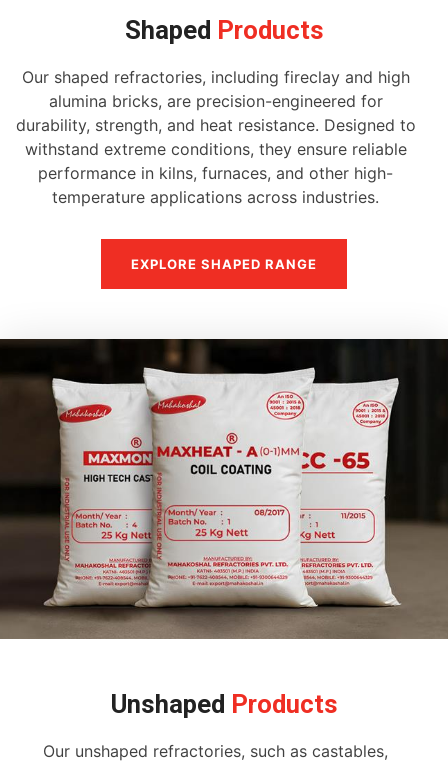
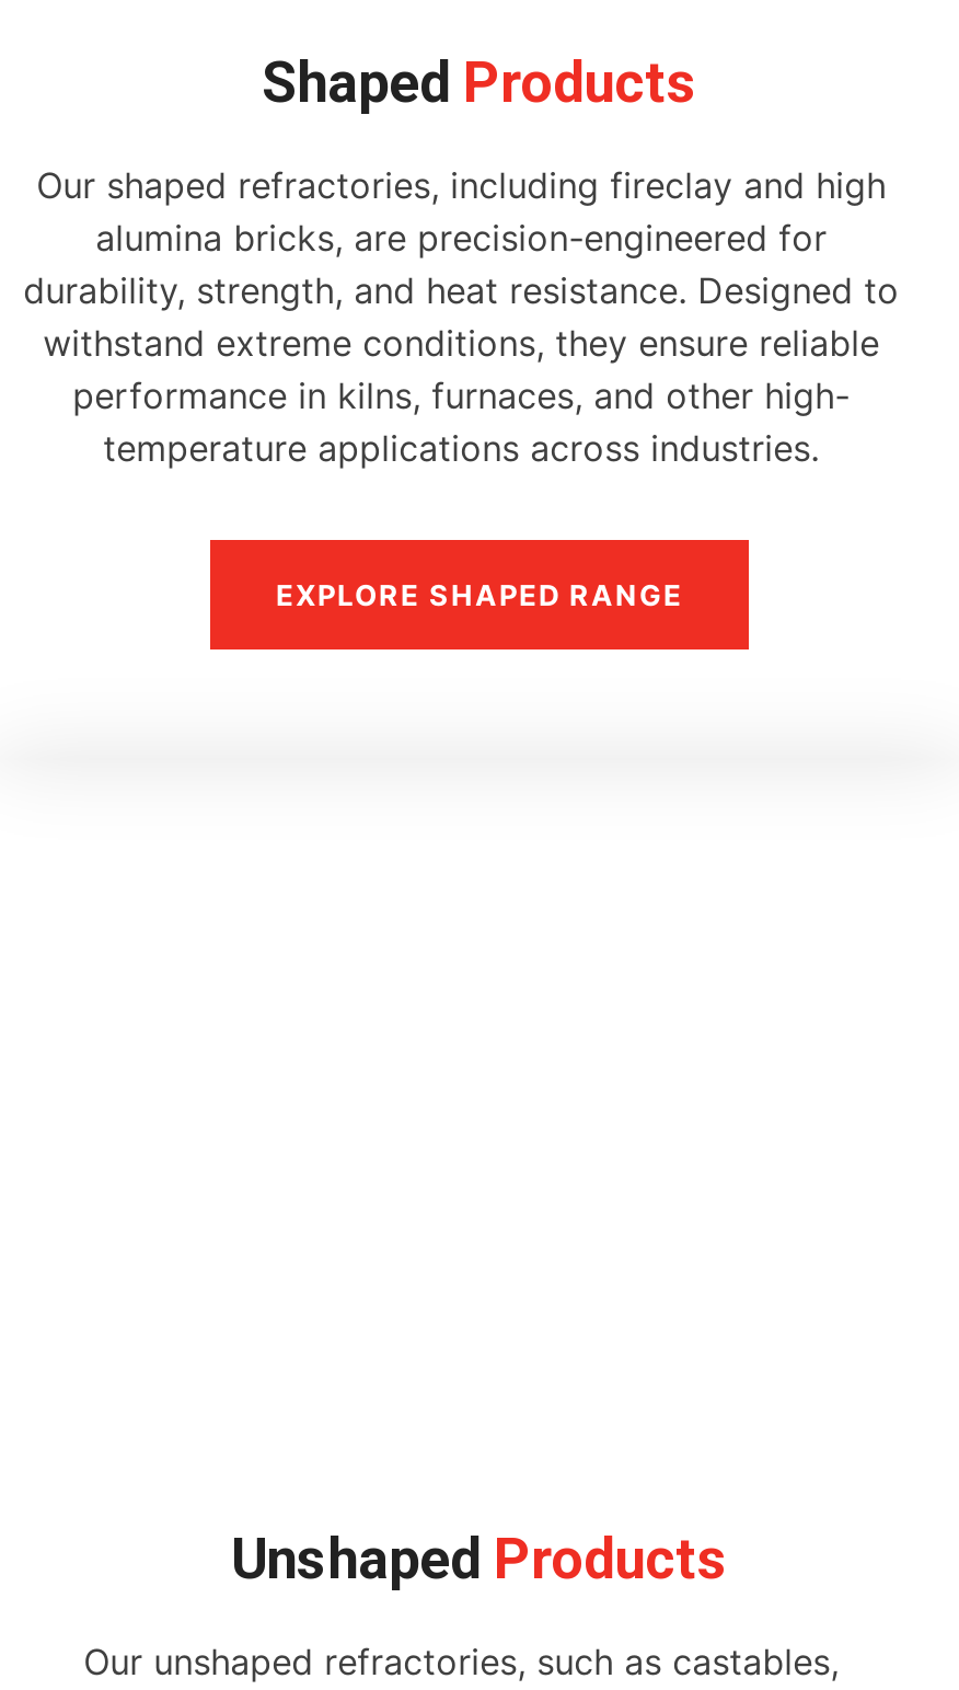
[3,338,445,640] [image] -> none

